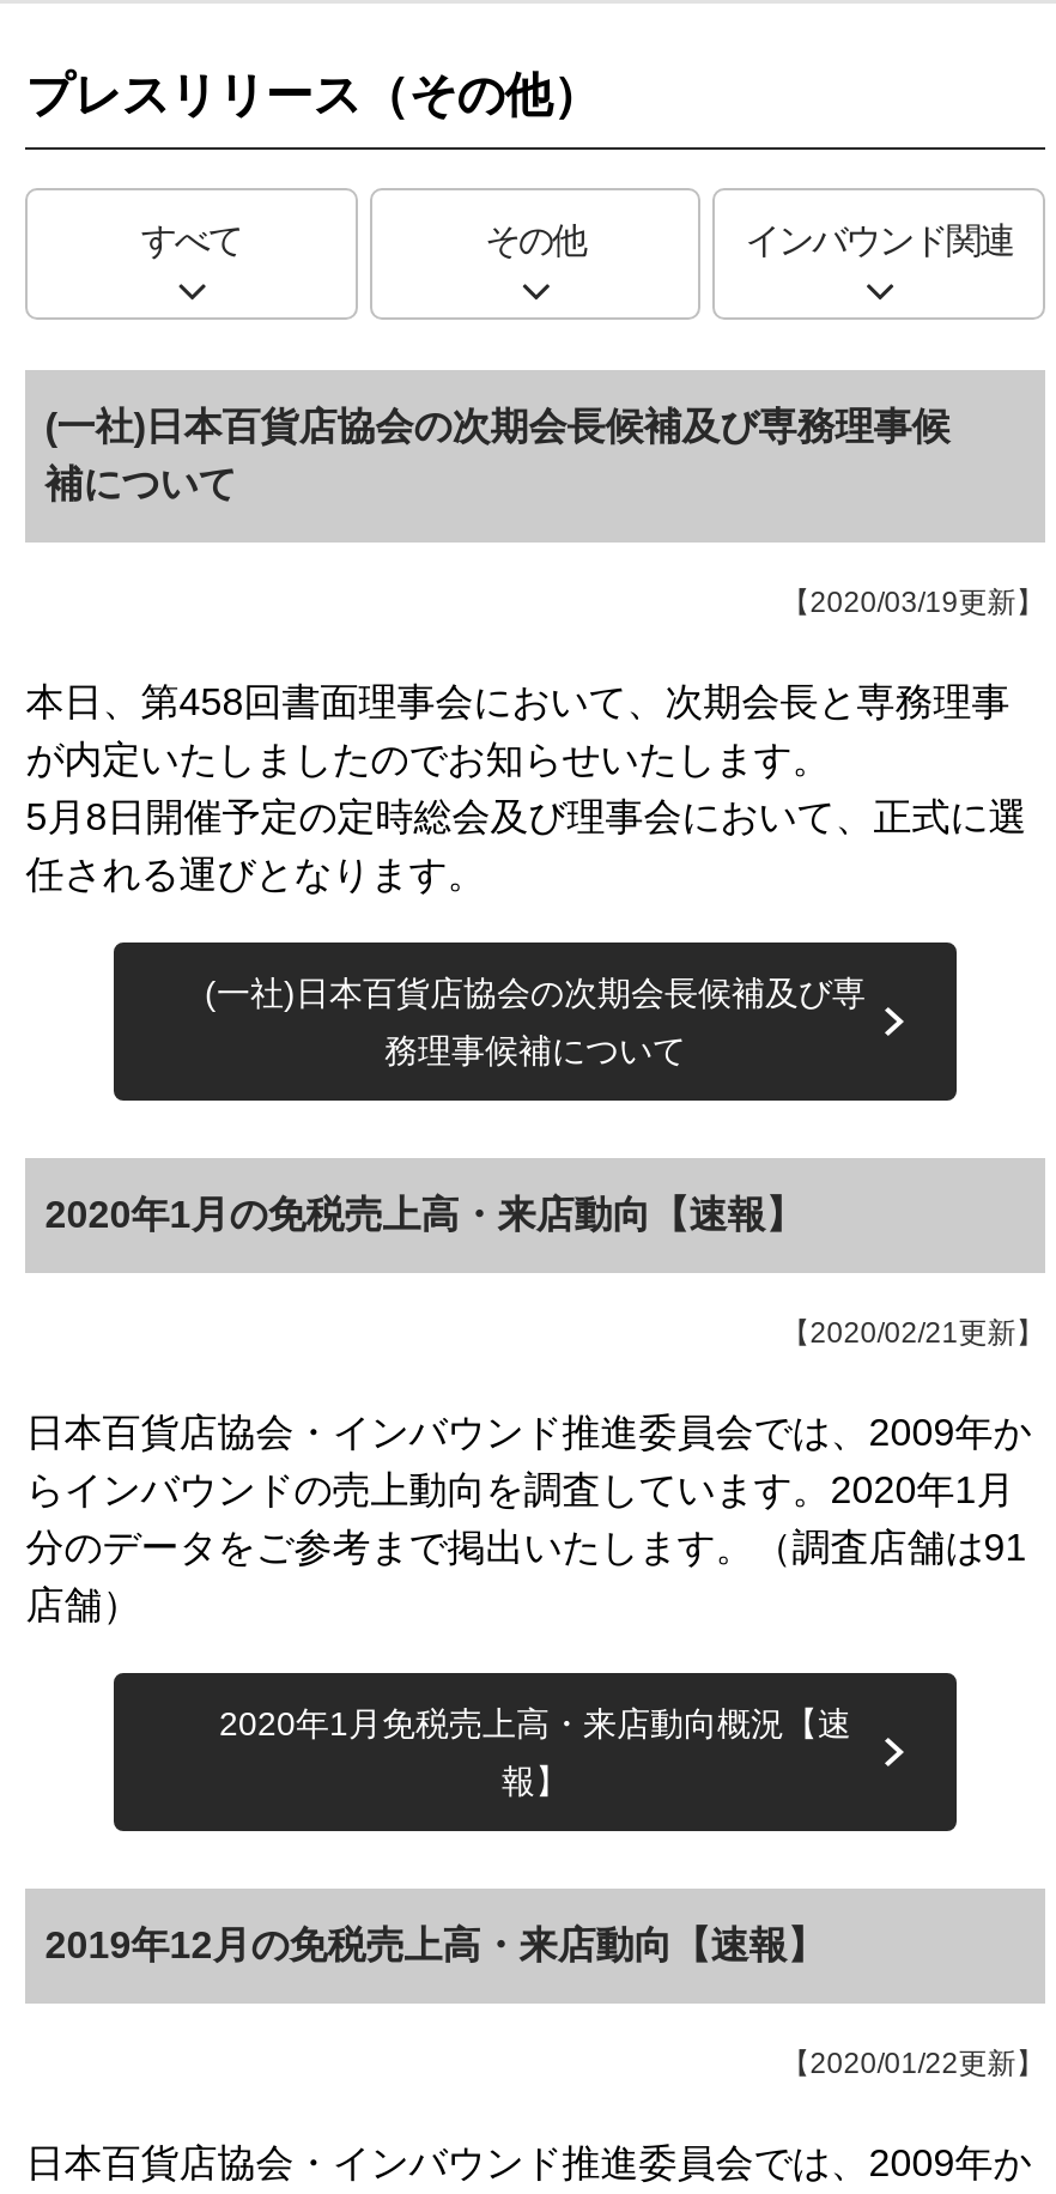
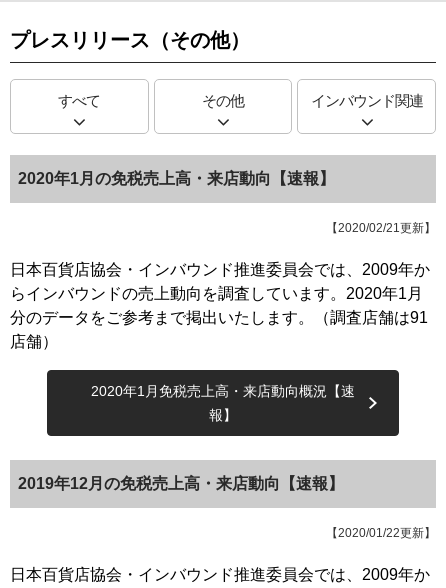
[26,406,1045,1069] (一社)日本百貨店協会の次期会長候補及び専務理事候 | 補について | 【2020/03/19更新】 | 本日、第458回書面理事会において、次期会長と専務理事 | が内定いたしましたのでお知らせいたします。 | 5月8日開催予定の定時総会及び理事会において、正式に選 | 任される運びとなります。 | (一社)日本百貨店協会の次期会長候補及び専 | 務理事候補について -> none

